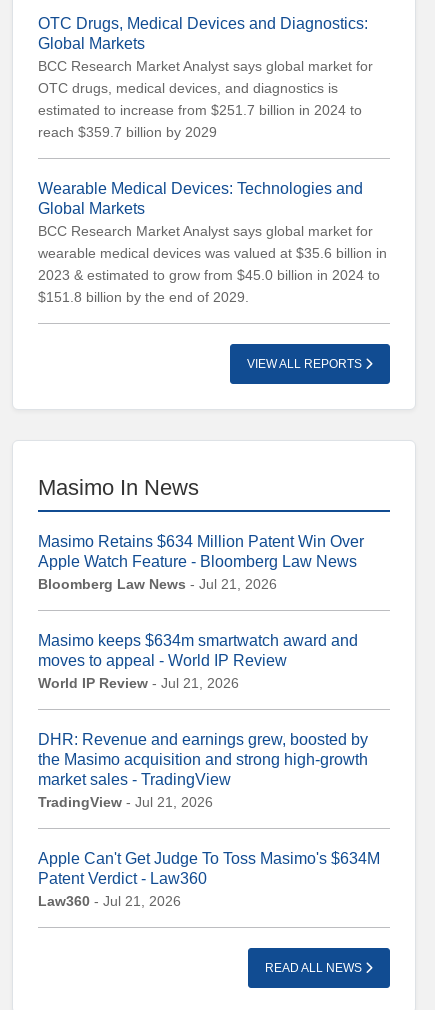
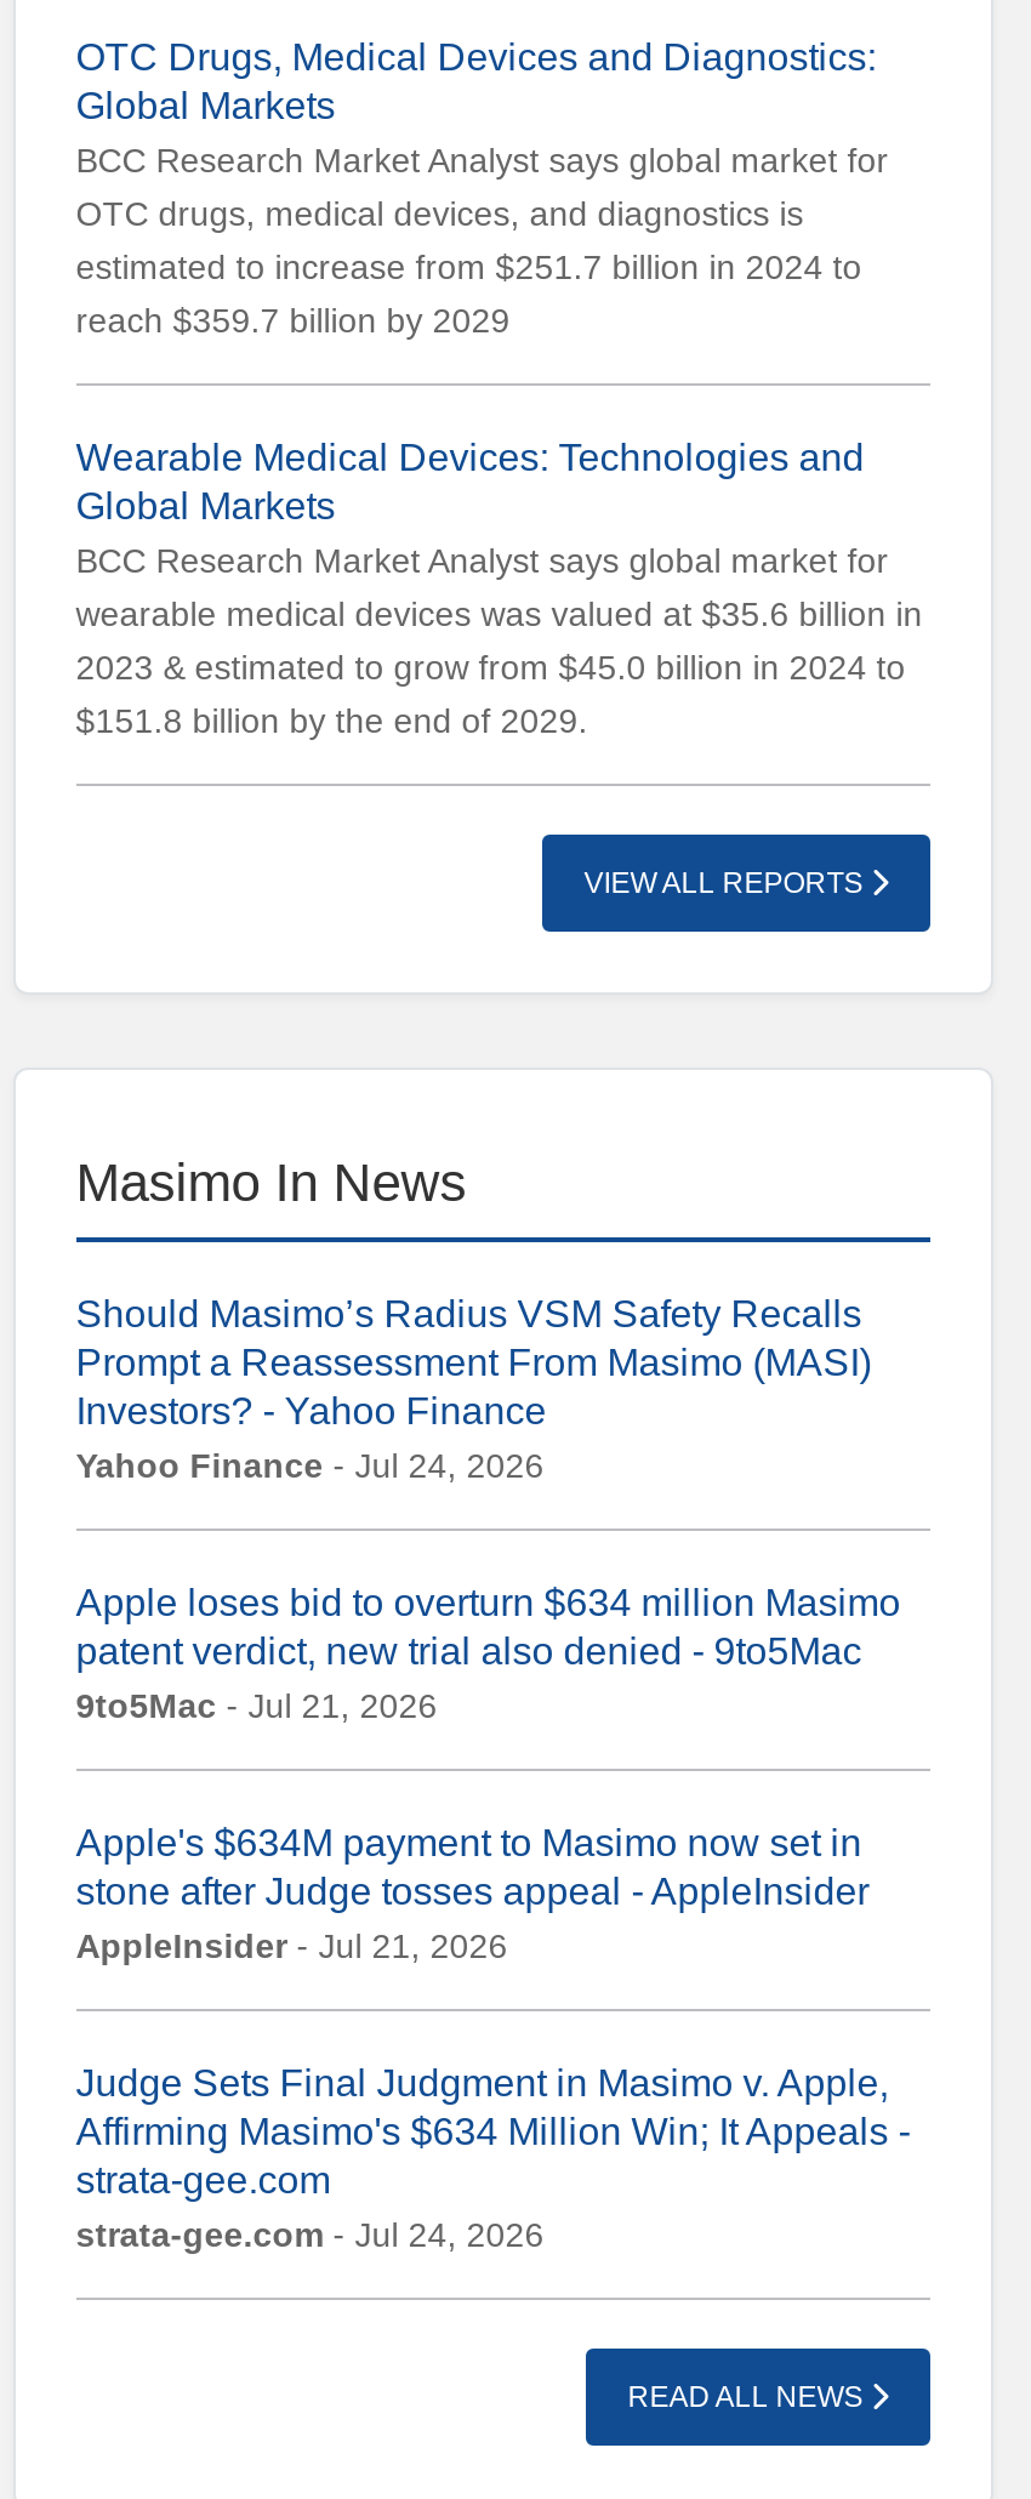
[38,533,364,592] Masimo Retains $634 Million Patent Win Over | Apple Watch Feature - Bloomberg Law News | Bloomberg Law News - Jul 21, 2026 -> [76,1293,871,1485] Should Masimo’s Radius VSM Safety Recalls | Prompt a Reassessment From Masimo (MASI) | Investors? - Yahoo Finance | Yahoo Finance - Jul 24, 2026
[38,632,358,691] Masimo keeps $634m smartwatch award and | moves to appeal - World IP Review | World IP Review - Jul 21, 2026 -> [76,1582,900,1725] Apple loses bid to overturn $634 million Masimo | patent verdict, new trial also denied - 9to5Mac | 9to5Mac - Jul 21, 2026
[38,731,368,810] DHR: Revenue and earnings grew, boosted by | the Masimo acquisition and strong high-growth | market sales - TradingView | TradingView - Jul 21, 2026 -> [76,1822,869,1965] Apple's $634M payment to Masimo now set in | stone after Judge tosses appeal - AppleInsider | AppleInsider - Jul 21, 2026
[38,850,380,909] Apple Can't Get Judge To Toss Masimo's $634M | Patent Verdict - Law360 | Law360 - Jul 21, 2026 -> [76,2062,910,2254] Judge Sets Final Judgment in Masimo v. Apple, | Affirming Masimo's $634 Million Win; It Appeals - | strata-gee.com | strata-gee.com - Jul 24, 2026

